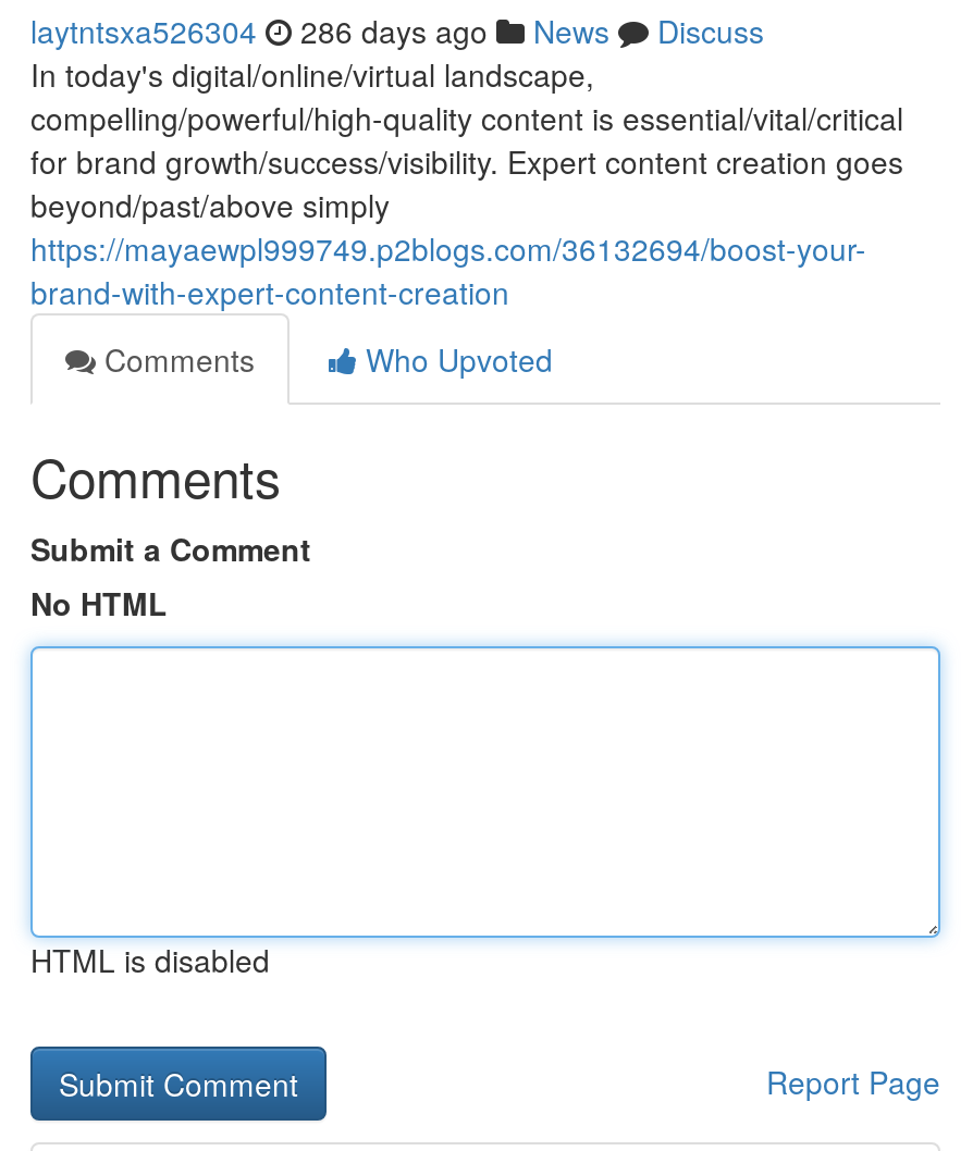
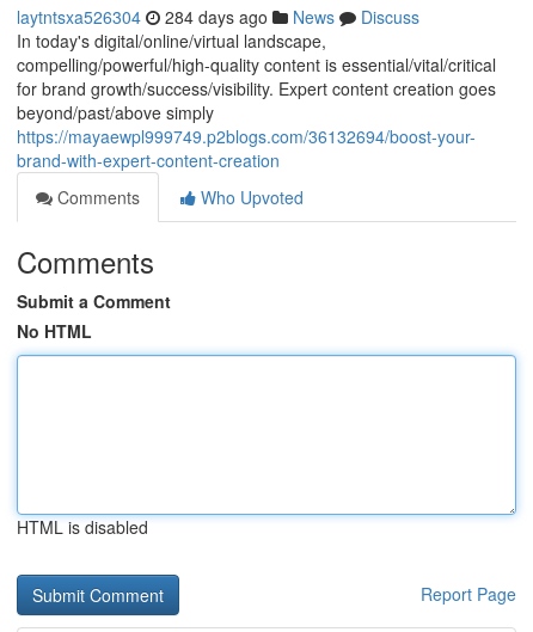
[30,9,764,52] laytntsxa526304 286 days ago News Discuss -> [17,5,419,29] laytntsxa526304 284 days ago News Discuss

